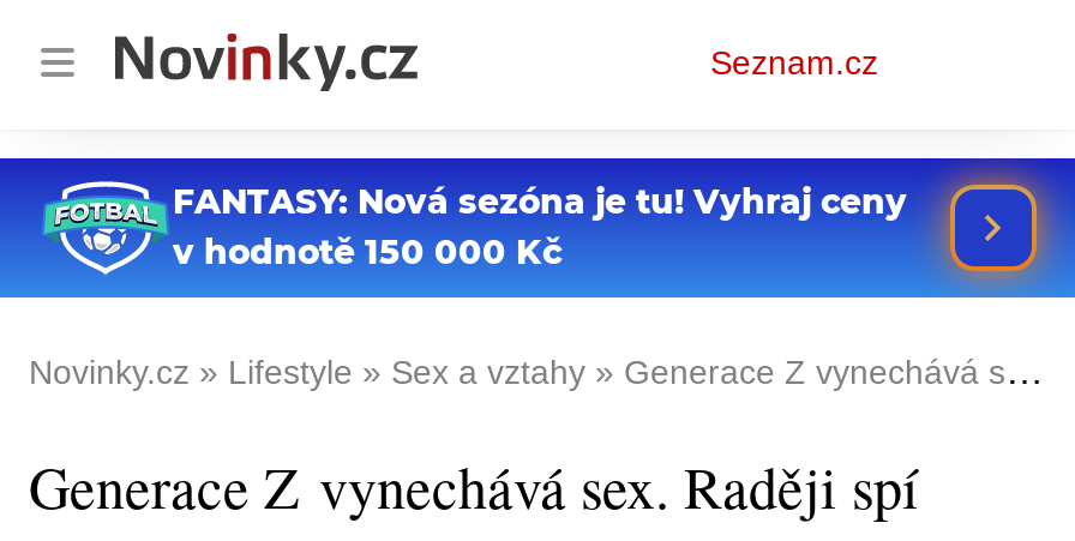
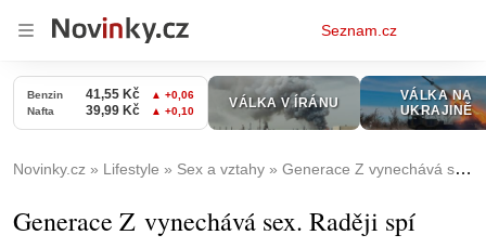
[7,156,1068,300] [image] -> [3,74,483,135] [image]

